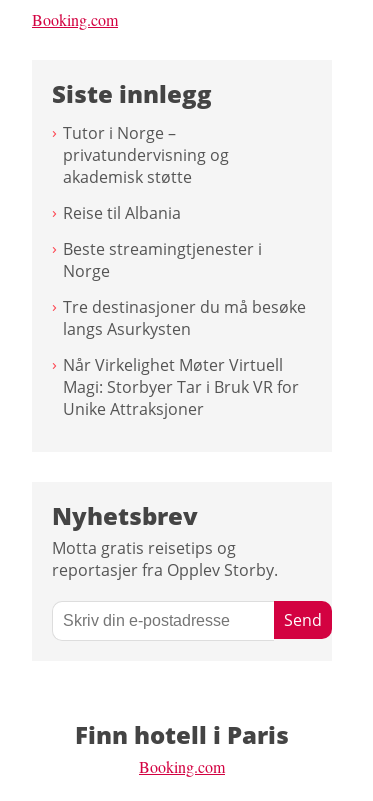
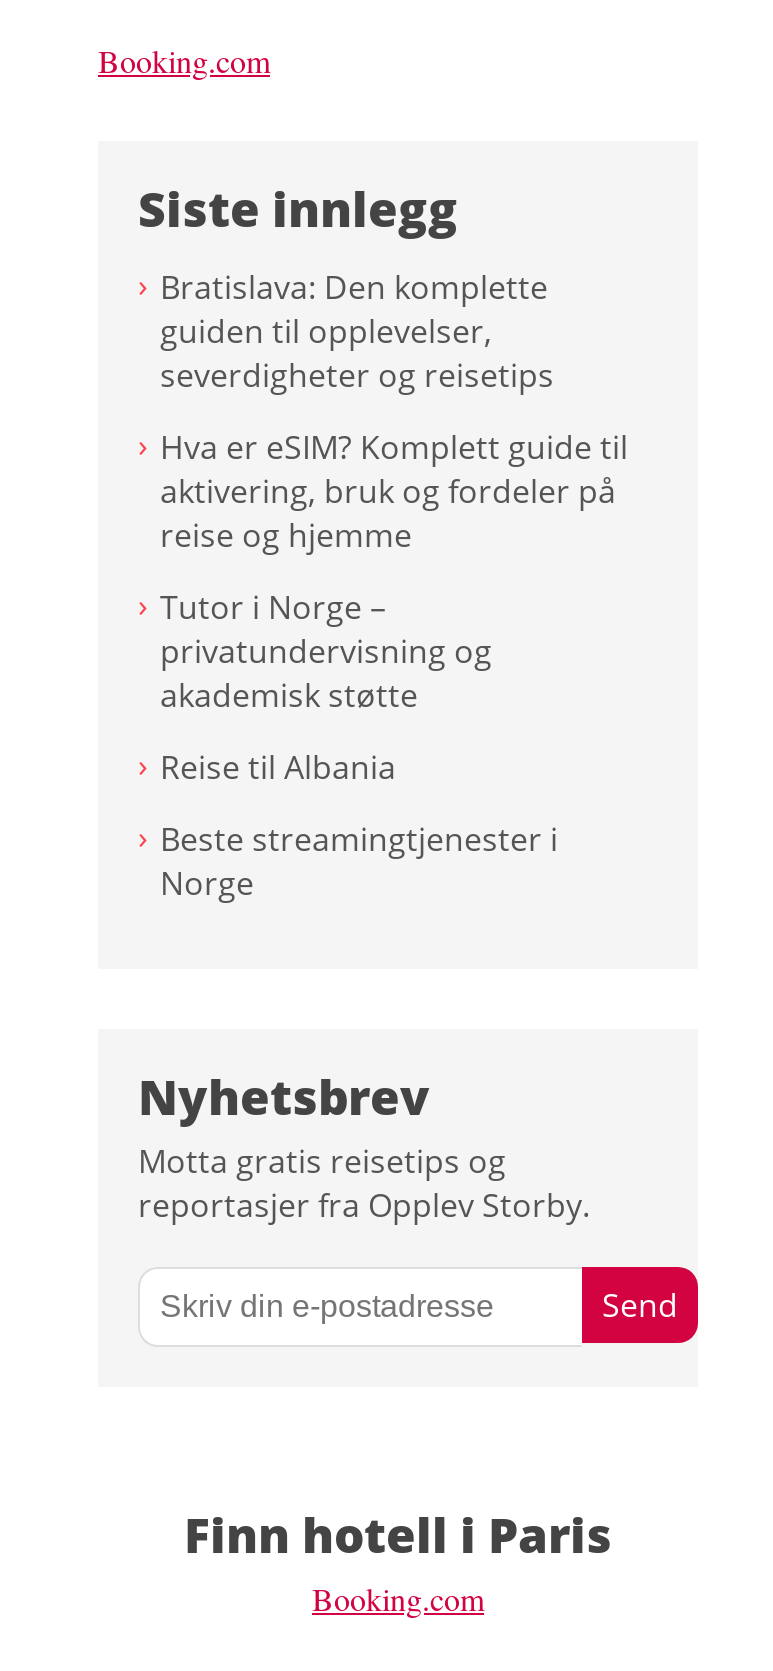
none -> [160,265,628,557] Bratislava: Den komplette | guiden til opplevelser, | severdigheter og reisetips | Hva er eSIM? Komplett guide til | aktivering, bruk og fordeler på | reise og hjemme
moved [63,122,262,282] -> [160,585,558,905]: Tutor i Norge – | privatundervisning og | akademisk støtte | Reise til Albania | Beste streamingtjenester i | Norge
[63,296,306,420] Tre destinasjoner du må besøke | langs Asurkysten | Når Virkelighet Møter Virtuell | Magi: Storbyer Tar i Bruk VR for | Unike Attraksjoner -> none

